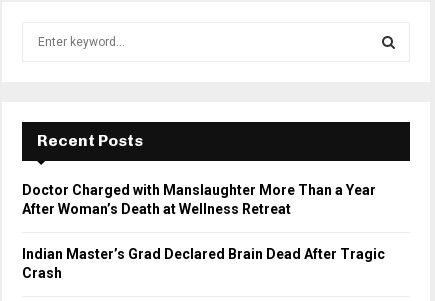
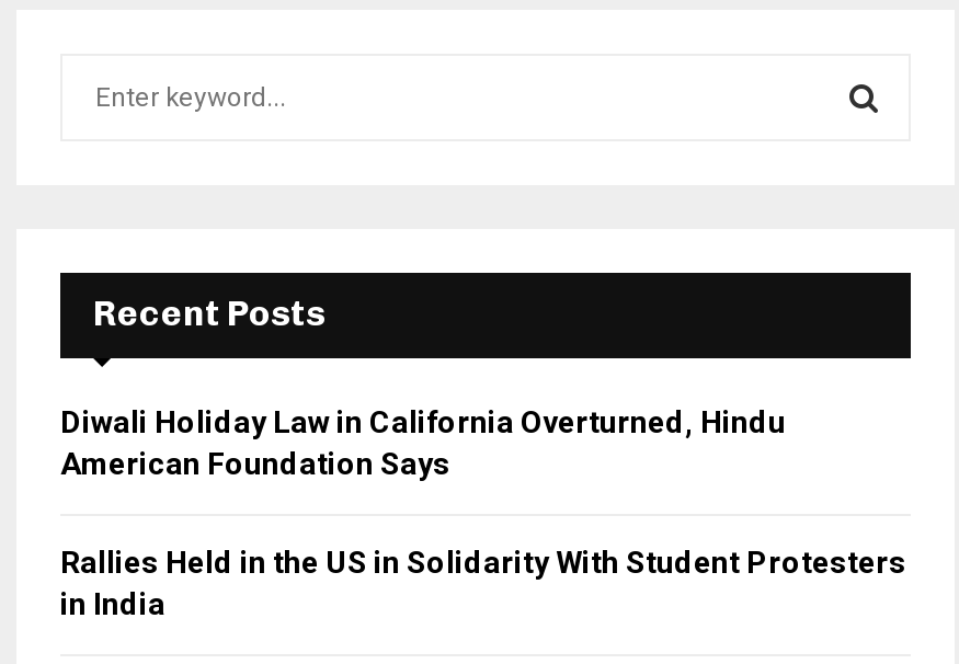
[22,182,376,217] Doctor Charged with Manslaughter More Than a Year | After Woman’s Death at Wellness Retreat -> [60,405,786,481] Diwali Holiday Law in California Overturned, Hindu | American Foundation Says
[22,246,385,281] Indian Master’s Grad Declared Brain Dead After Tragic | Crash -> [60,545,906,622] Rallies Held in the US in Solidarity With Student Protesters | in India

